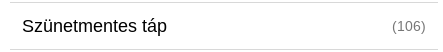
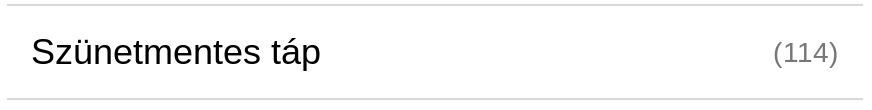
[392,18,426,34] (106) -> [773,36,839,68] (114)

